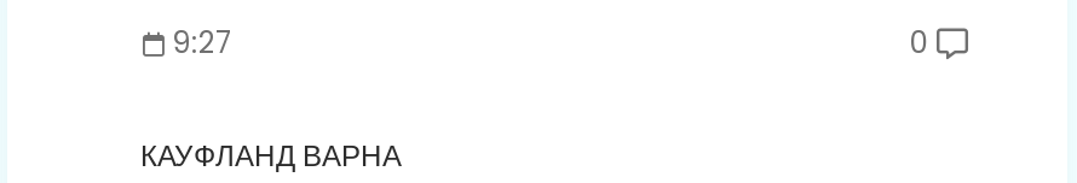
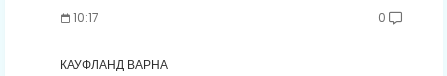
[172,22,232,63] 9:27 -> [73,9,99,26] 10:17

